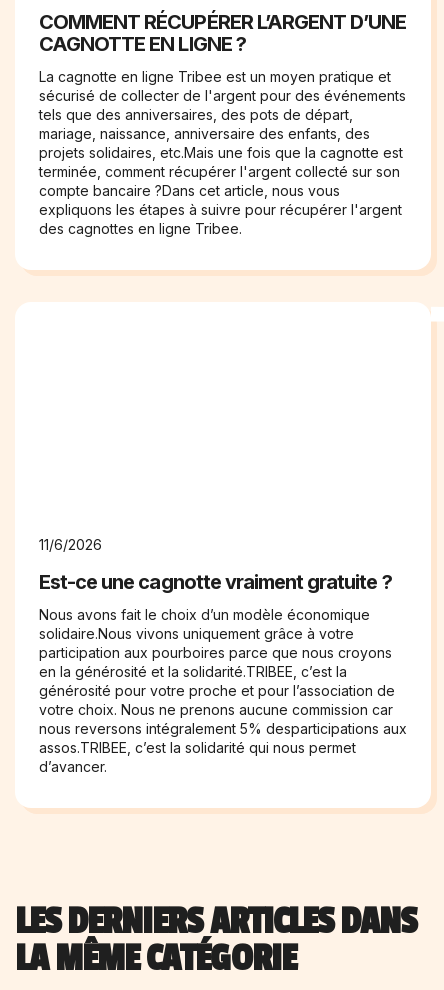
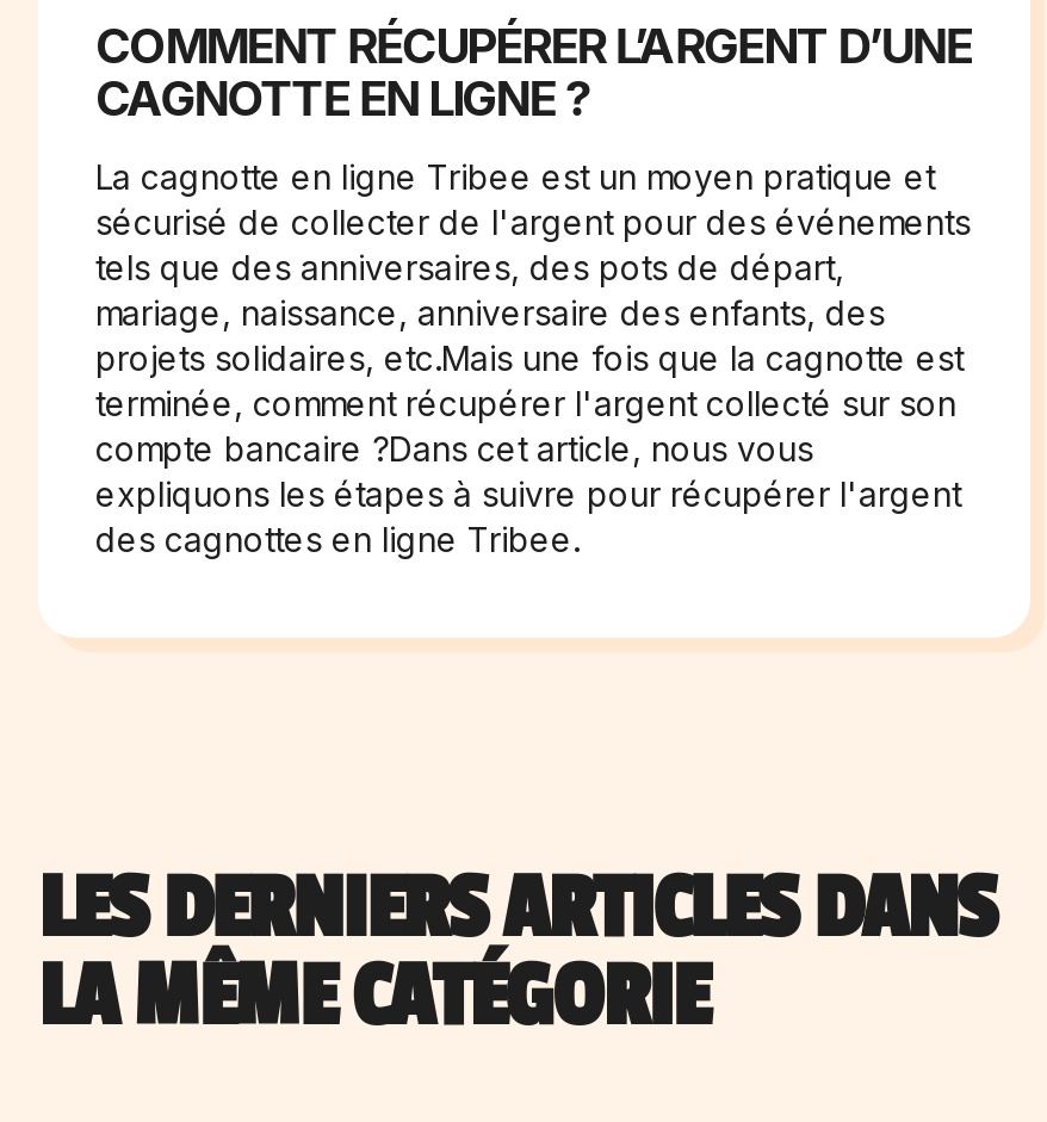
[39,536,407,775] 11/6/2026 | Est-ce une cagnotte vraiment gratuite ? | Nous avons fait le choix d’un modèle économique | solidaire.Nous vivons uniquement grâce à votre | participation aux pourboires parce que nous croyons | en la générosité et la solidarité.TRIBEE, c’est la | générosité pour votre proche et pour l’association de | votre choix. Nous ne prenons aucune commission car | nous reversons intégralement 5% desparticipations aux | assos.TRIBEE, c’est la solidarité qui nous permet | d’avancer. -> none

